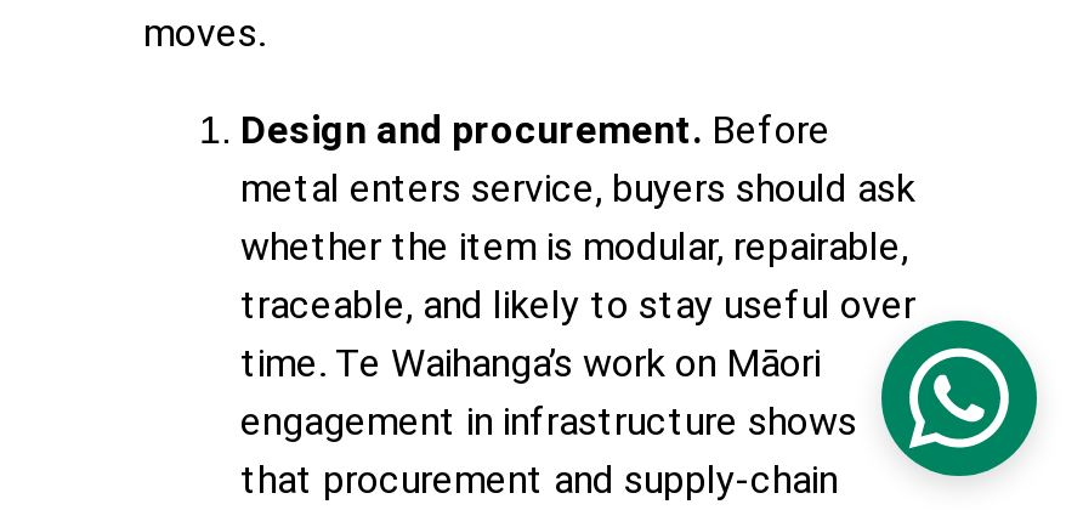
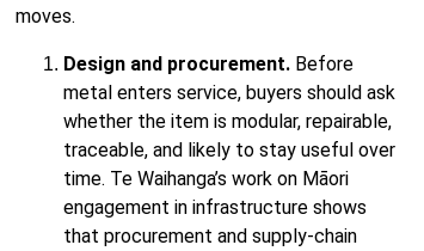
[879,318,1039,481] [image] -> none

